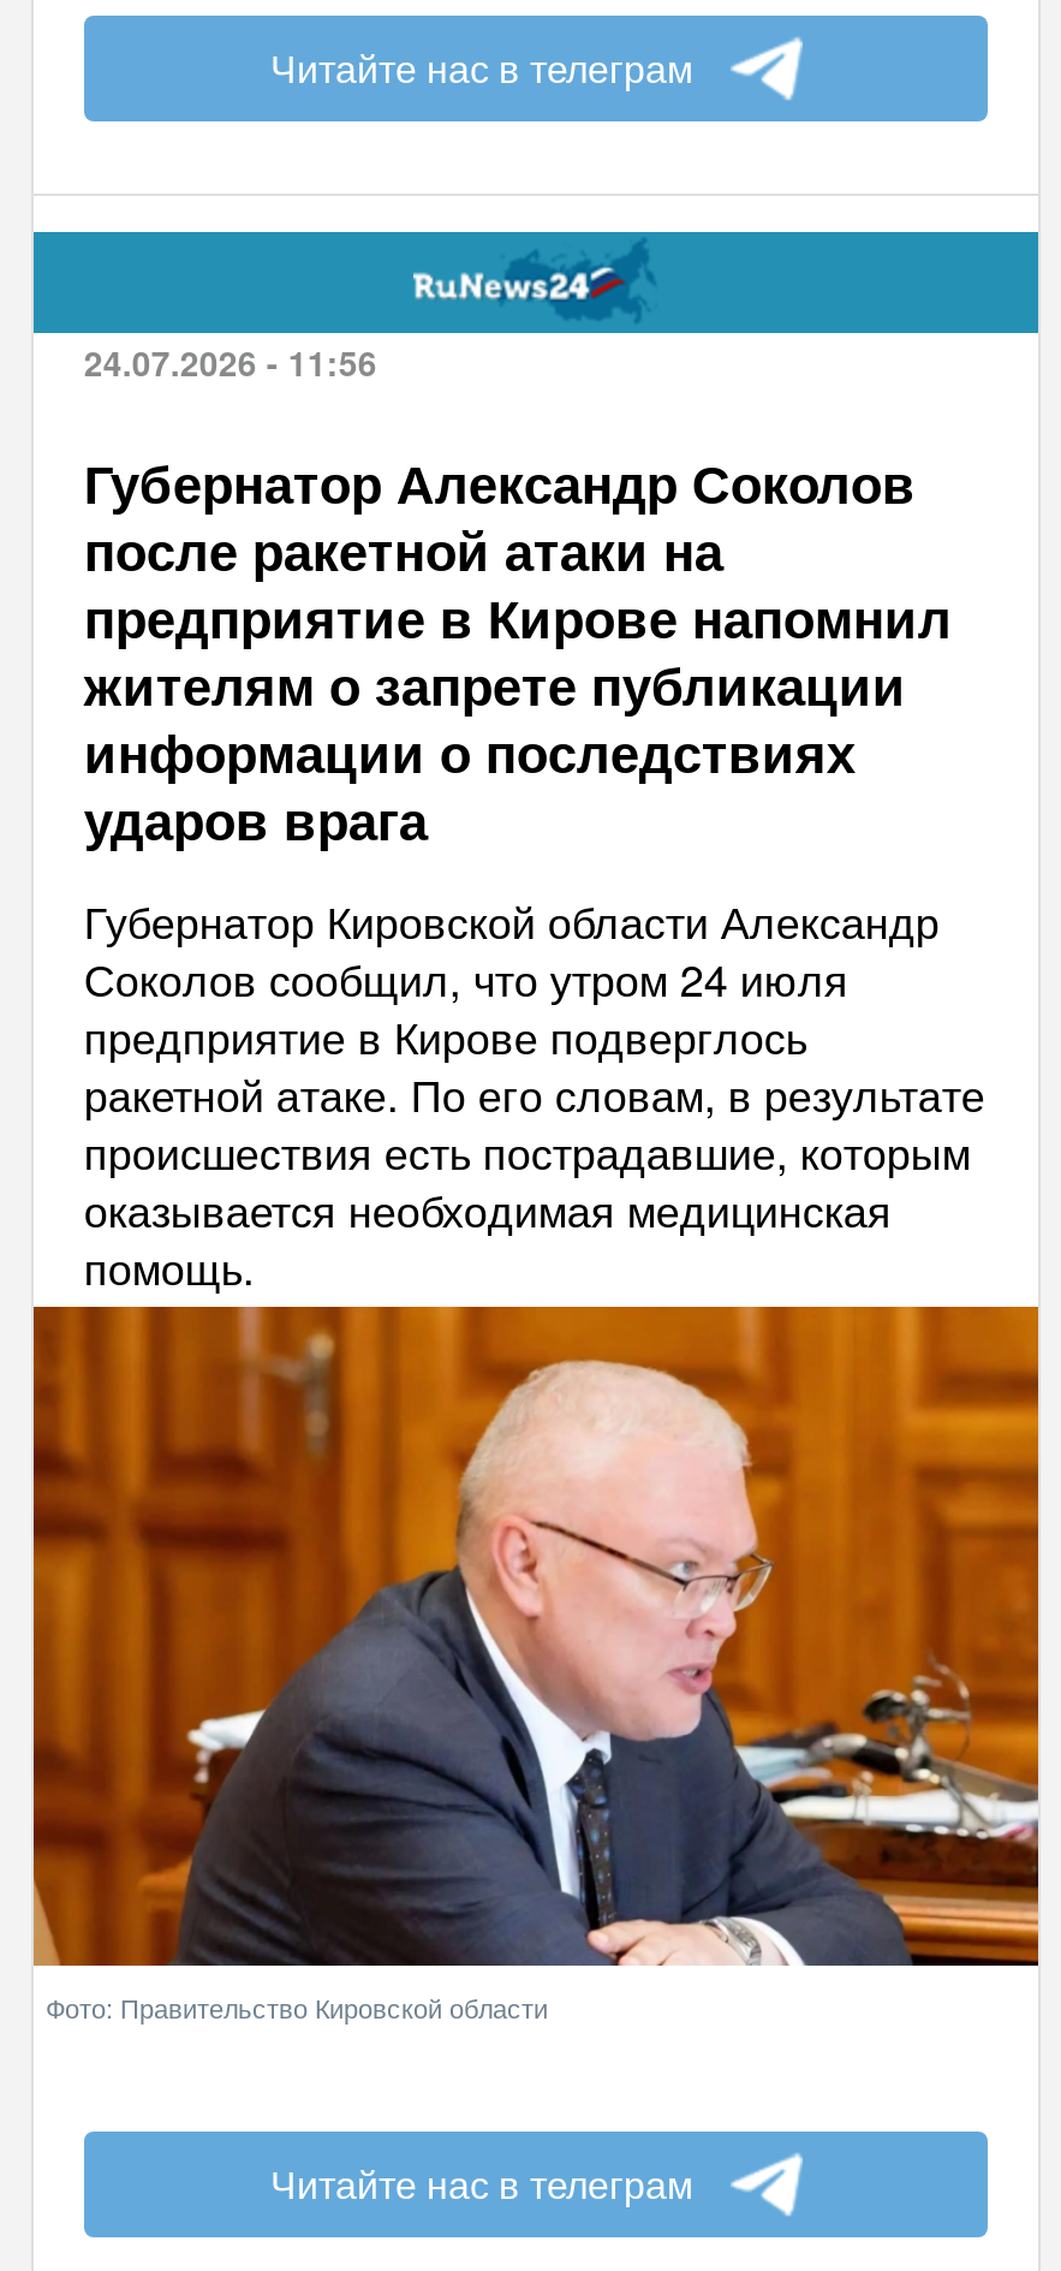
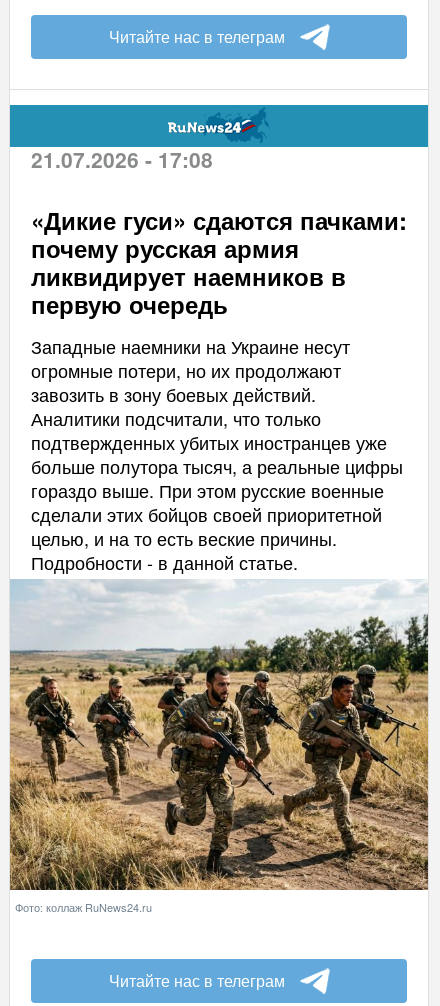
[84,339,377,387] 24.07.2026 - 11:56 -> [31,143,213,173] 21.07.2026 - 17:08
[84,445,985,1298] Губернатор Александр Соколов | после ракетной атаки на | предприятие в Кирове напомнил | жителям о запрете публикации | информации о последствиях | ударов врага | Губернатор Кировской области Александр | Соколов сообщил, что утром 24 июля | предприятие в Кирове подверглось | ракетной атаке. По его словам, в результате | происшествия есть пострадавшие, которым | оказывается необходимая медицинская | помощь. -> [31,202,407,574] «Дикие гуси» сдаются пачками: | почему русская армия | ликвидирует наемников в | первую очередь | Западные наемники на Украине несут | огромные потери, но их продолжают | завозить в зону боевых действий. | Аналитики подсчитали, что только | подтвержденных убитых иностранцев уже | больше полутора тысяч, а реальные цифры | гораздо выше. При этом русские военные | сделали этих бойцов своей приоритетной | целью, и на то есть веские причины. | Подробности - в данной статье.
[31,1304,1041,2026] [image] | Фото: Правительство Кировской области -> [9,579,429,915] [image] | Фото: коллаж RuNews24.ru

